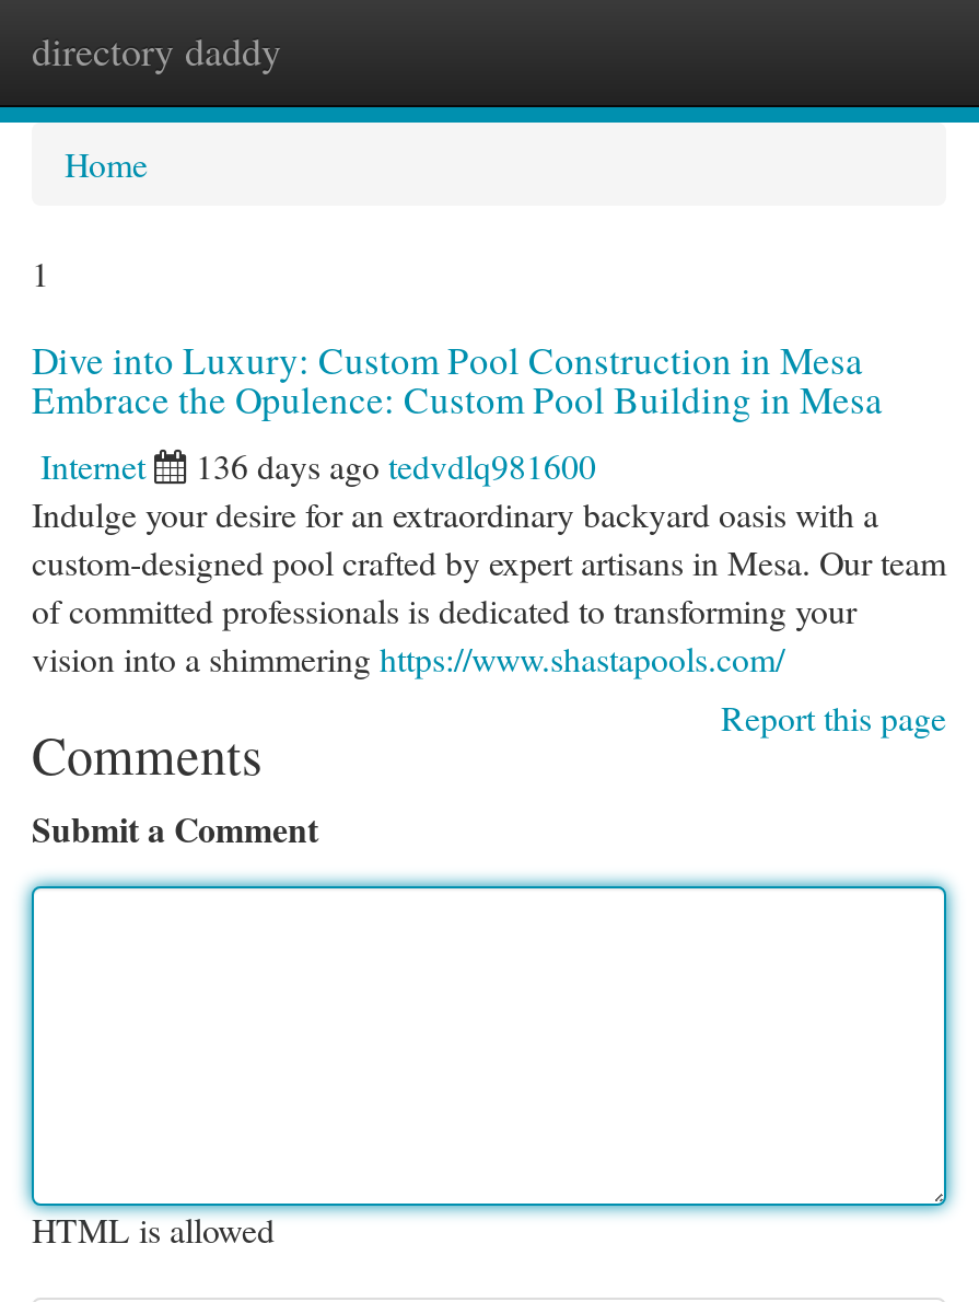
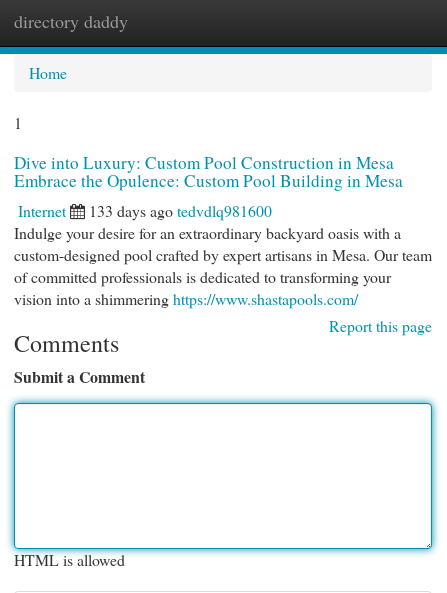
[196,442,596,488] 136 days ago tedvdlq981600 -> [89,200,272,221] 133 days ago tedvdlq981600

